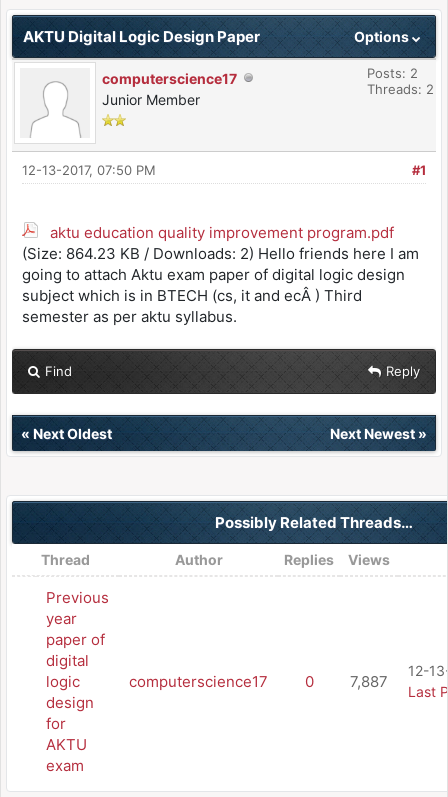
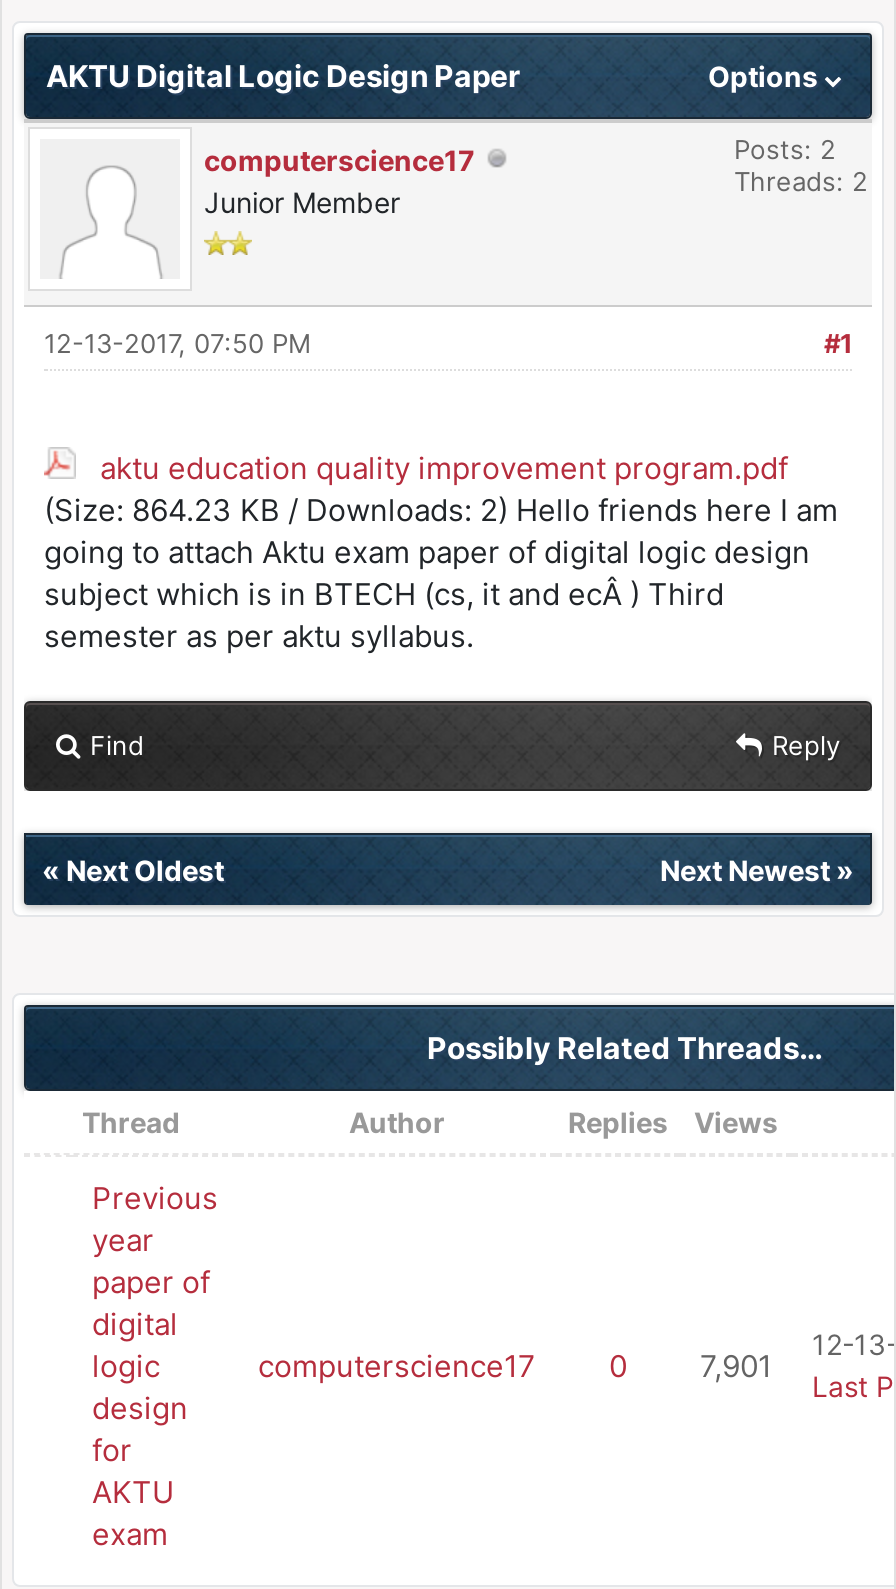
[129,672,388,691] computerscience17 0 7,887 -> [258,1347,772,1385] computerscience17 0 7,901

